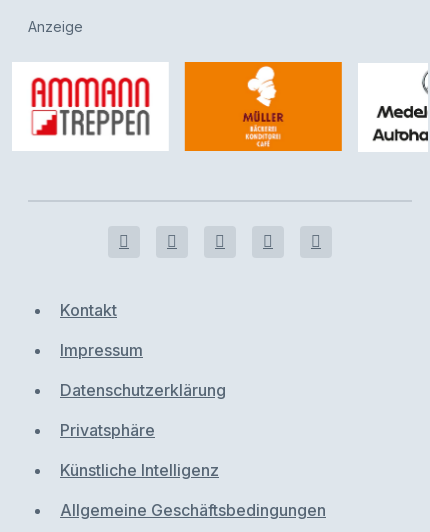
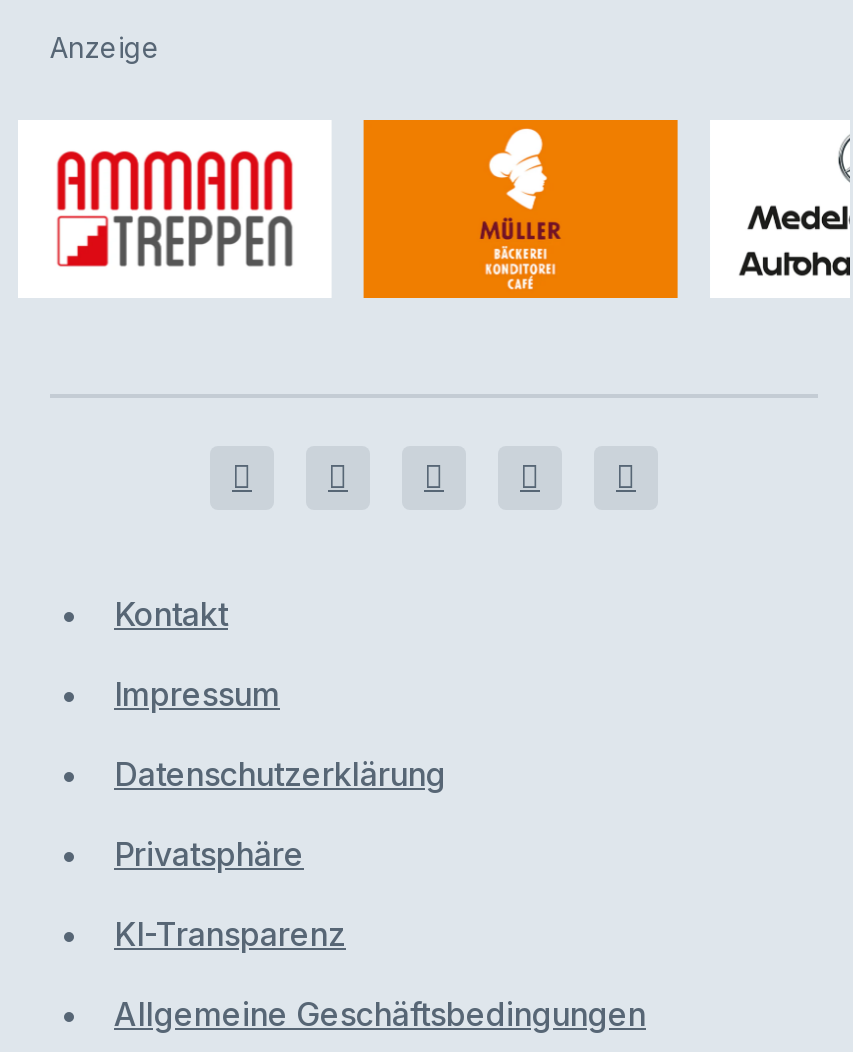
[60,460,219,480] Künstliche Intelligenz -> [114,914,346,954] KI-Transparenz

